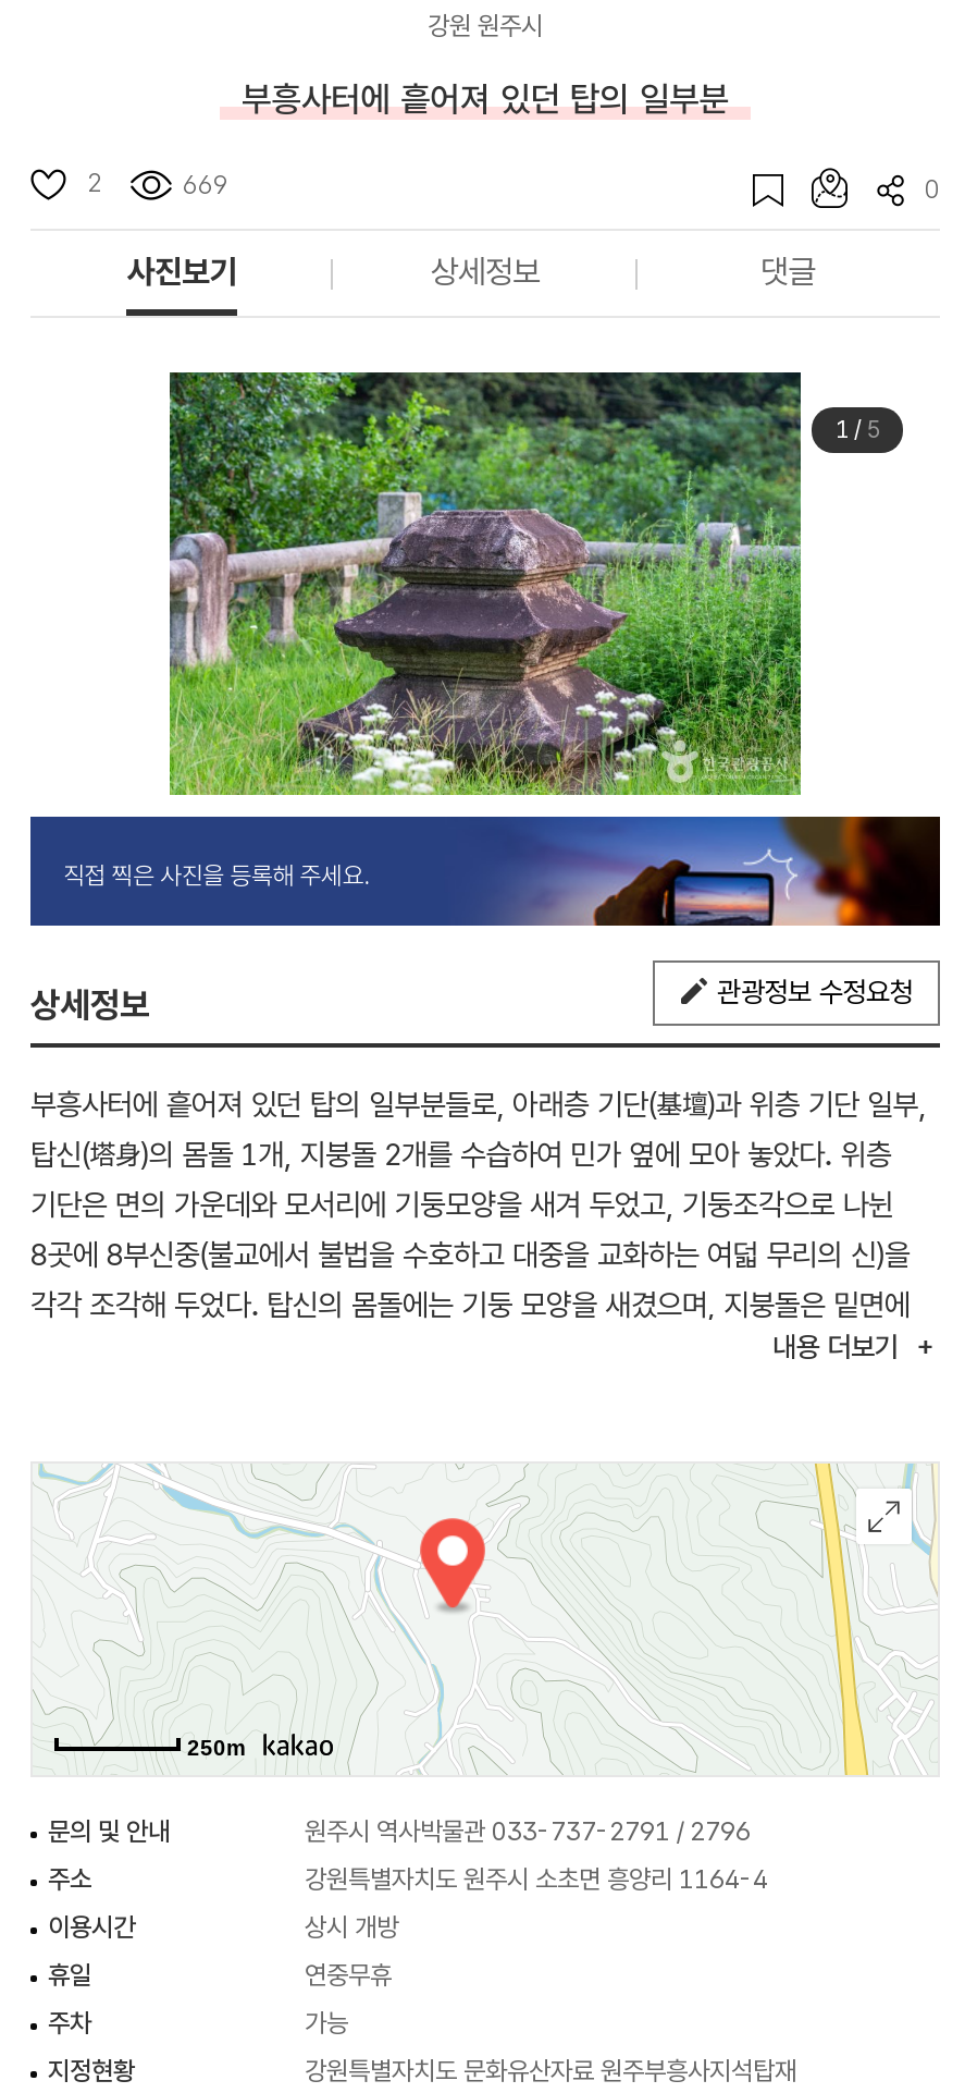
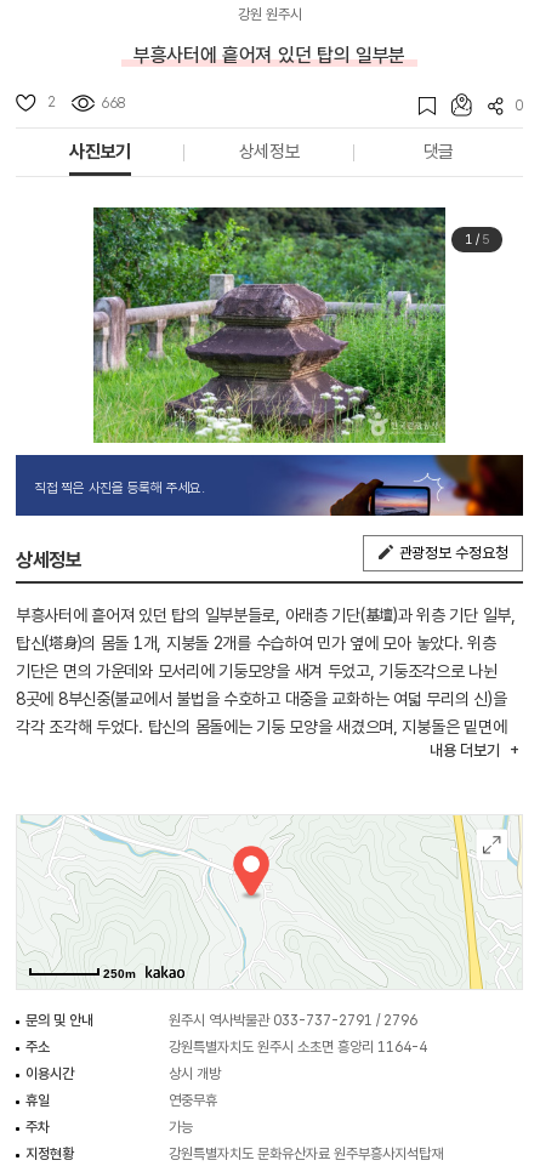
[183,170,228,200] 669 -> [101,95,126,112] 668

